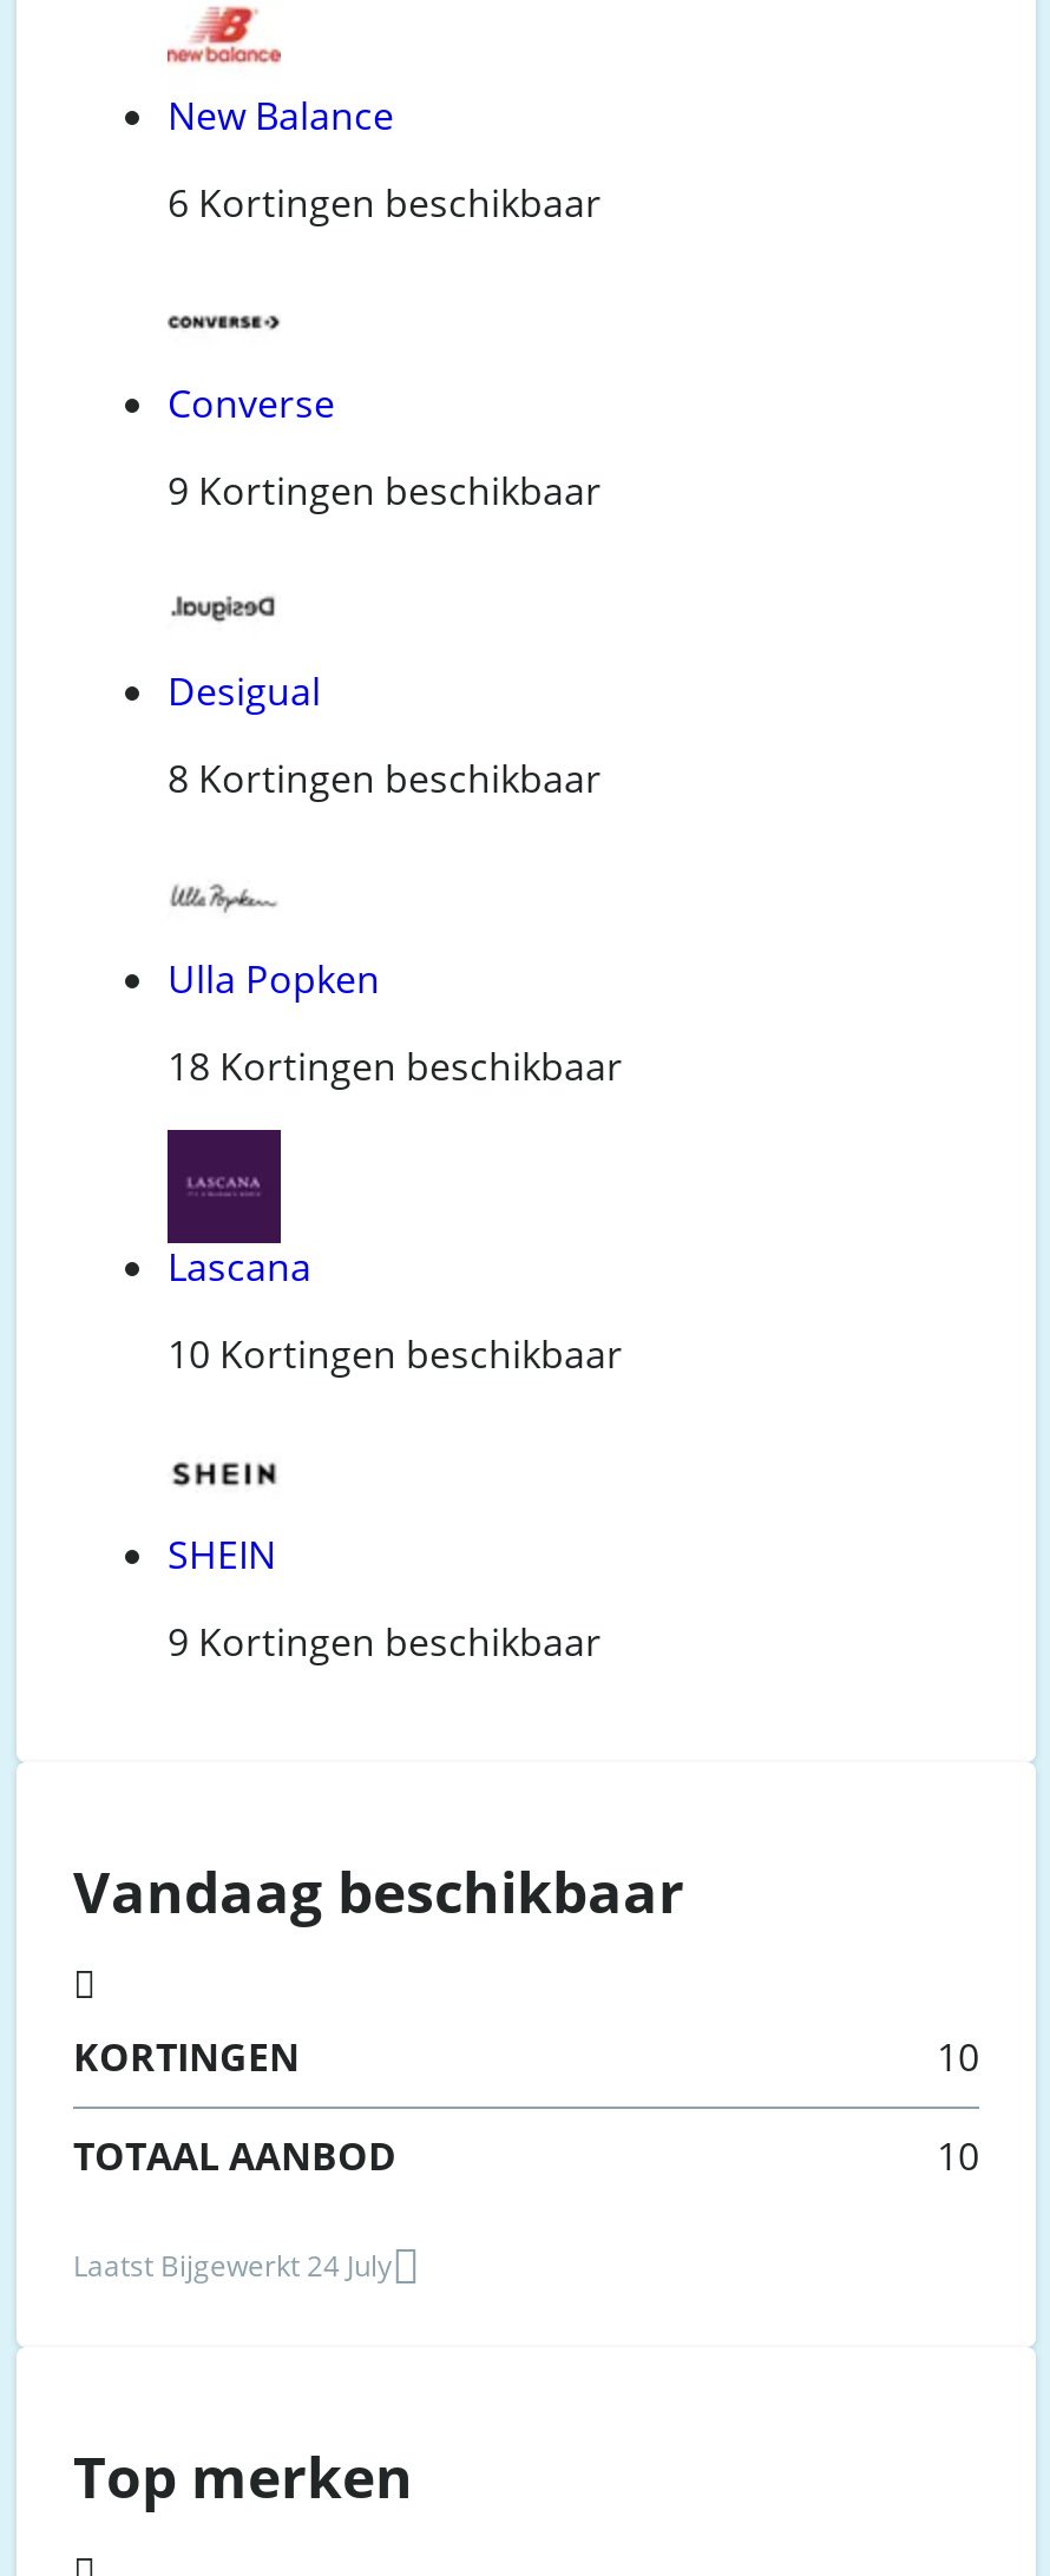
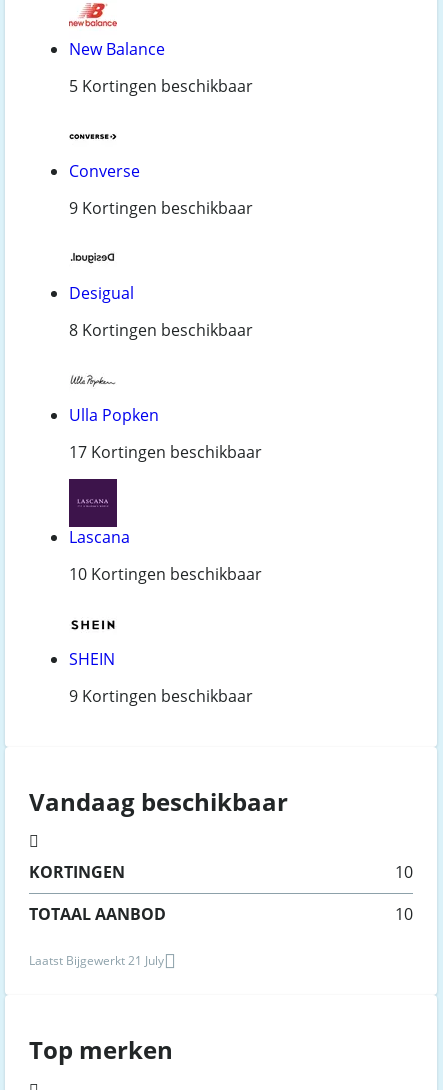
[168,176,602,228] 6 Kortingen beschikbaar -> [69,75,253,97] 5 Kortingen beschikbaar
[168,1039,623,1091] 18 Kortingen beschikbaar -> [69,441,262,463] 17 Kortingen beschikbaar
[73,2247,392,2287] Laatst Bijgewerkt 24 July -> [29,952,164,969] Laatst Bijgewerkt 21 July

